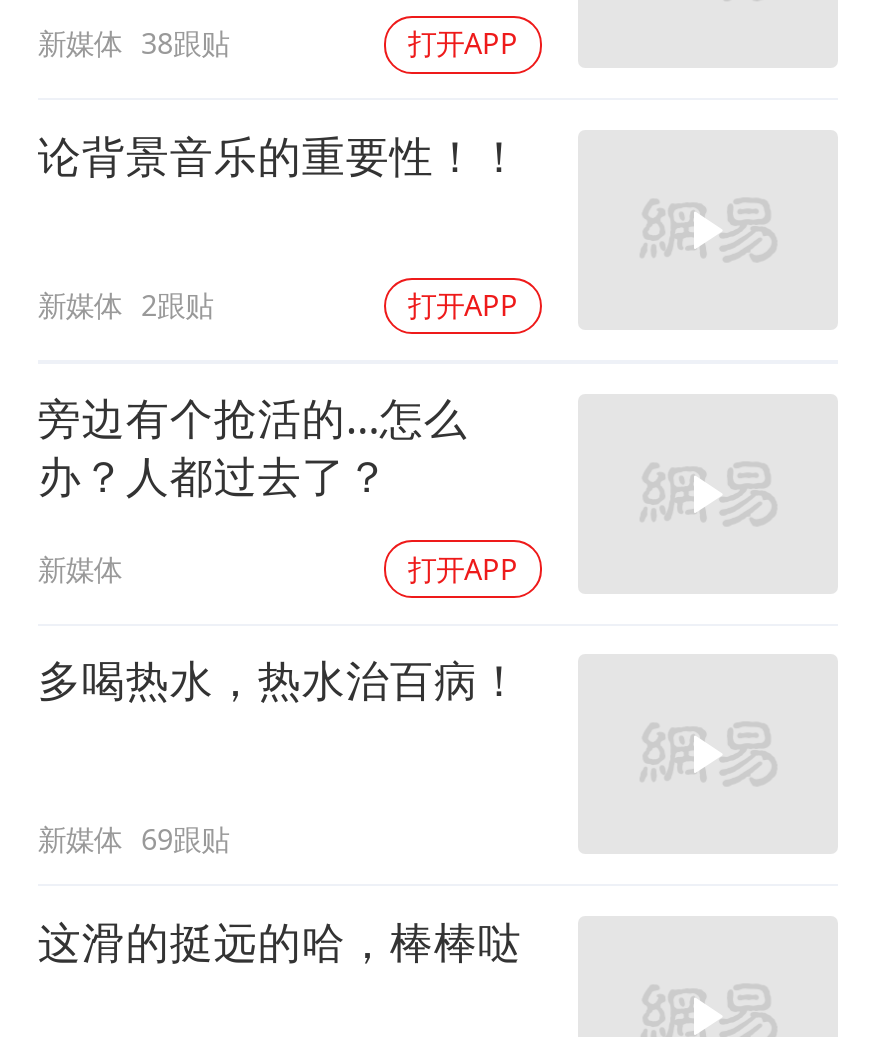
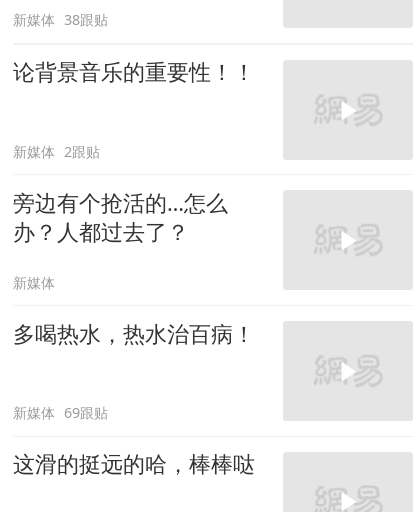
[408,25,518,63] 打开APP -> none
[408,286,518,324] 打开APP -> none
[408,549,518,587] 打开APP -> none

